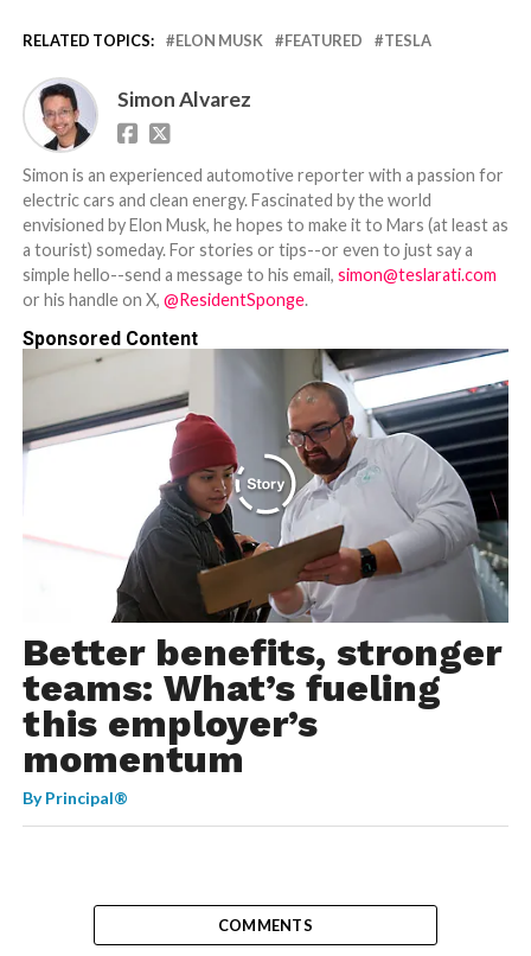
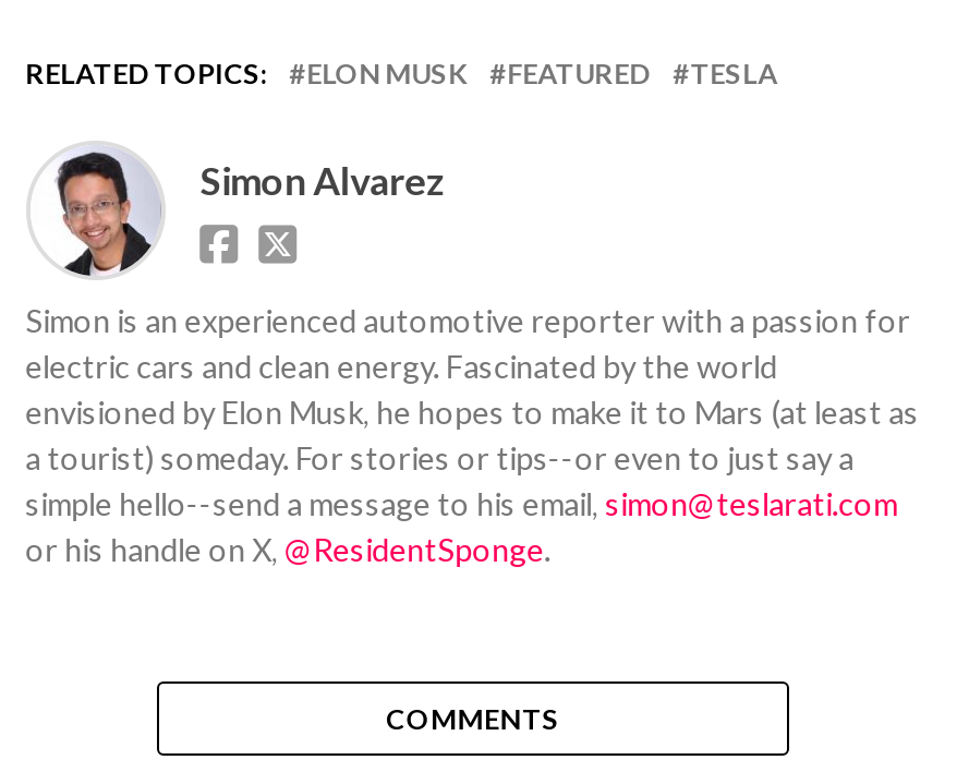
[21,327,510,622] [image] | Sponsored Content -> none
[22,630,501,808] Better benefits, stronger | teams: What’s fueling | this employer’s | momentum | By Principal® -> none

